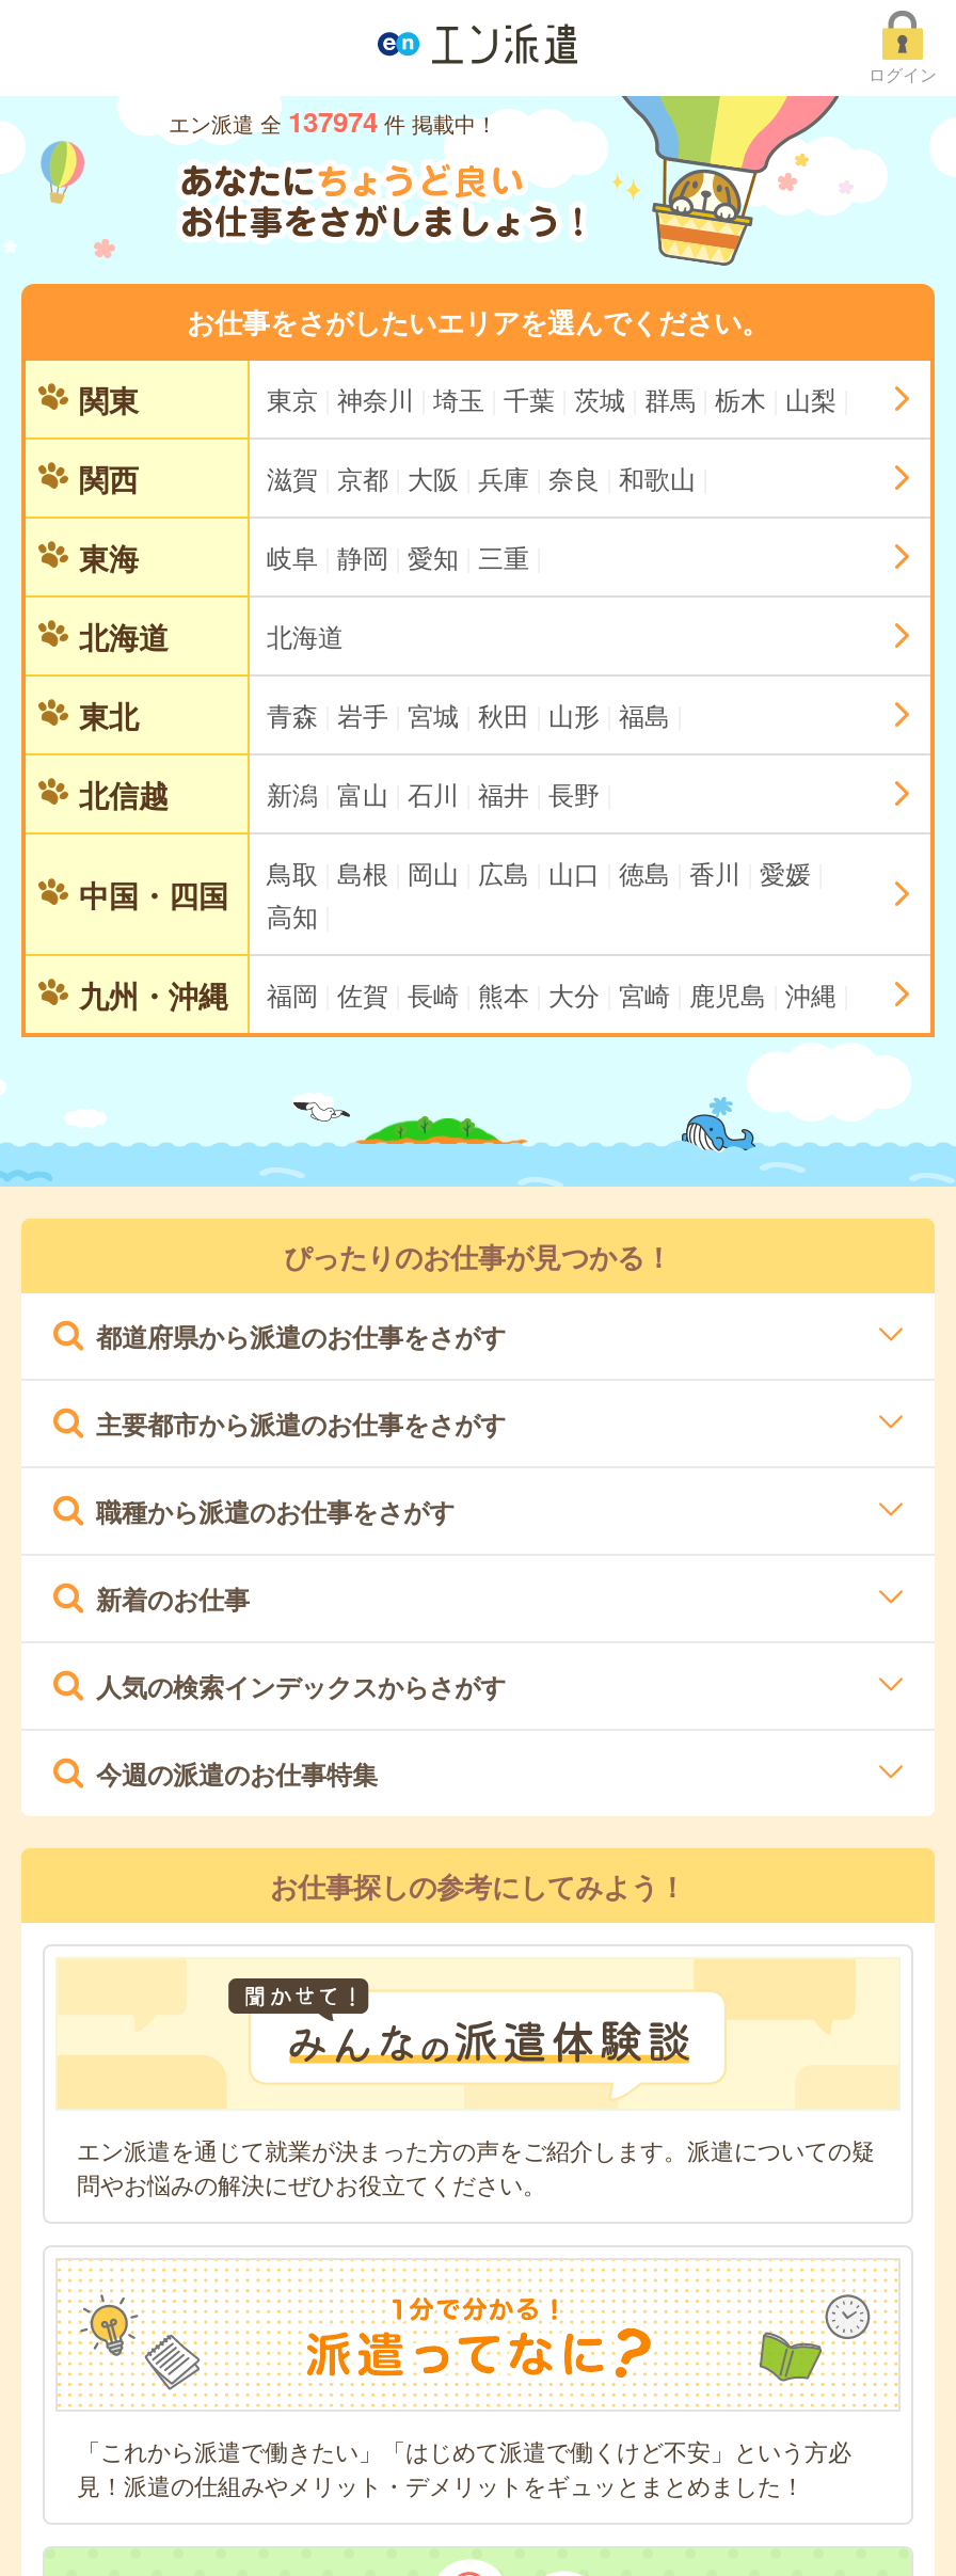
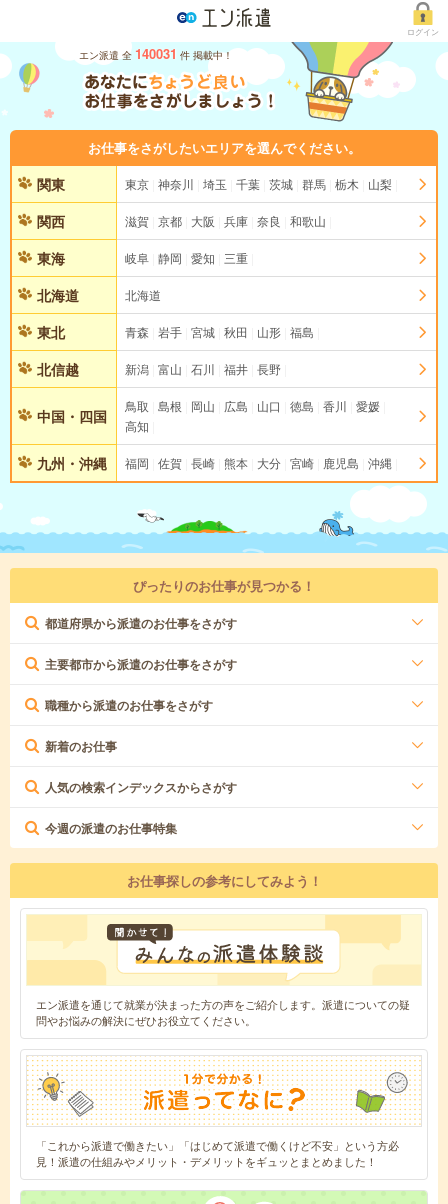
[169,101,497,142] エン派遣 全 137974 件 掲載中！ -> [79,44,233,63] エン派遣 全 140031 件 掲載中！

